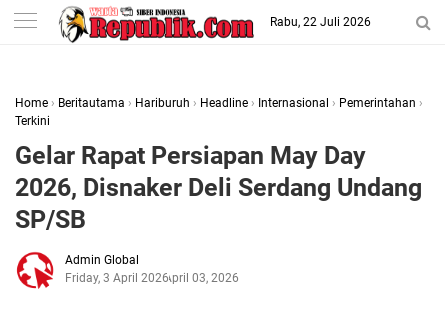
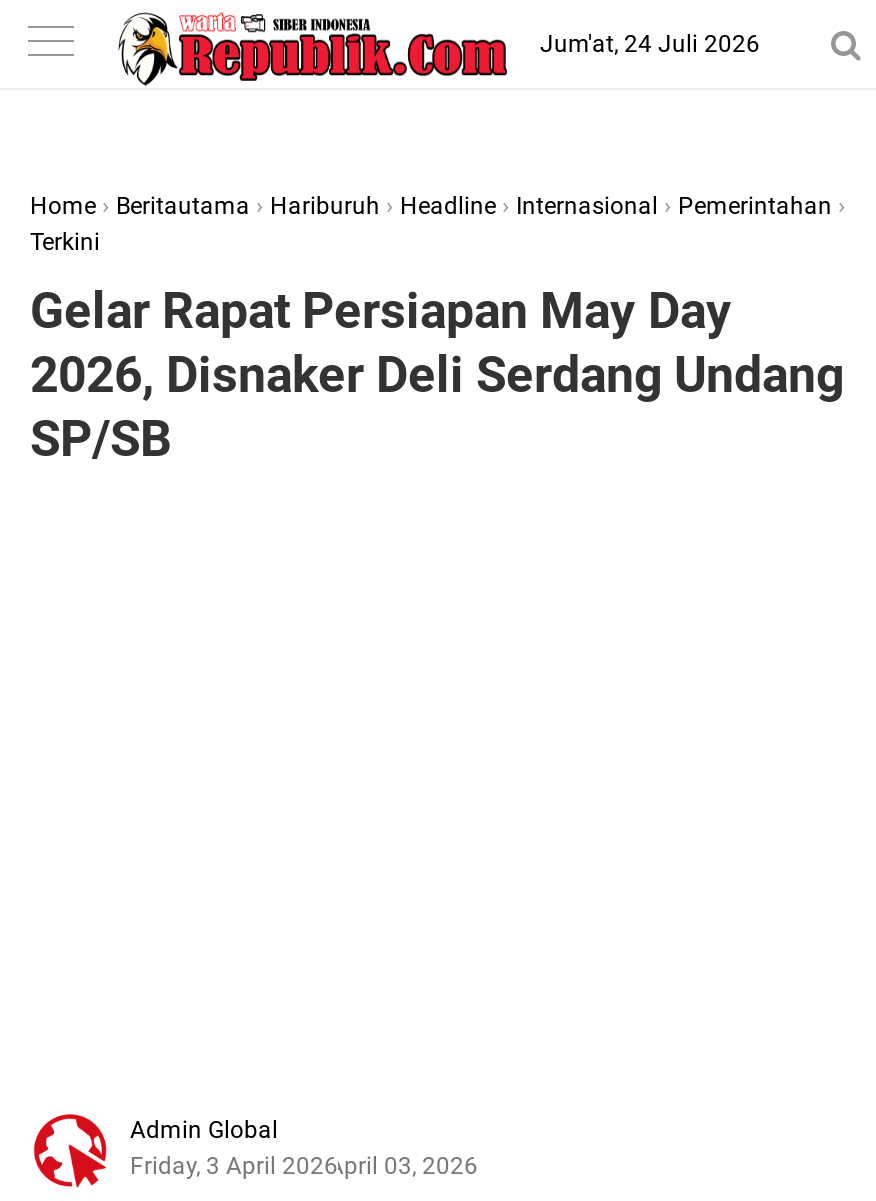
[270,15,371,29] Rabu, 22 Juli 2026 -> [540,30,760,58] Jum'at, 24 Juli 2026

